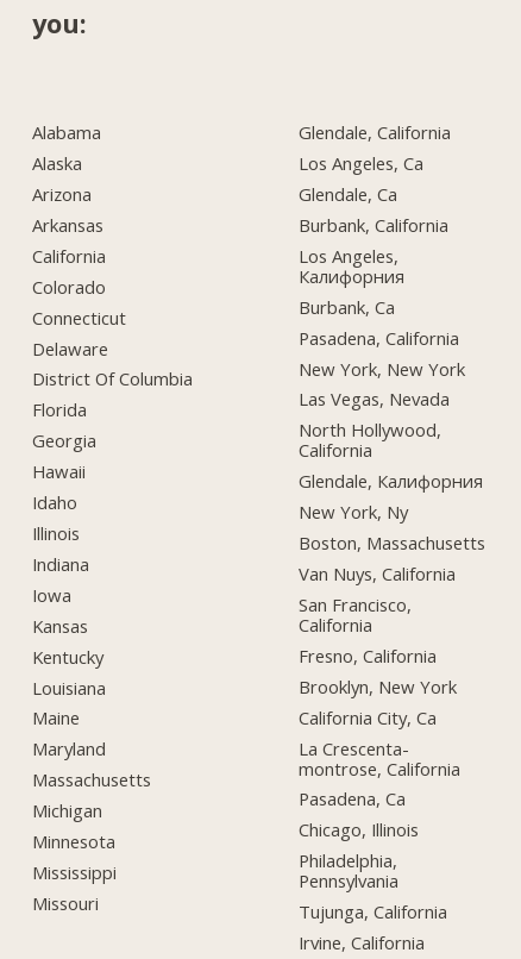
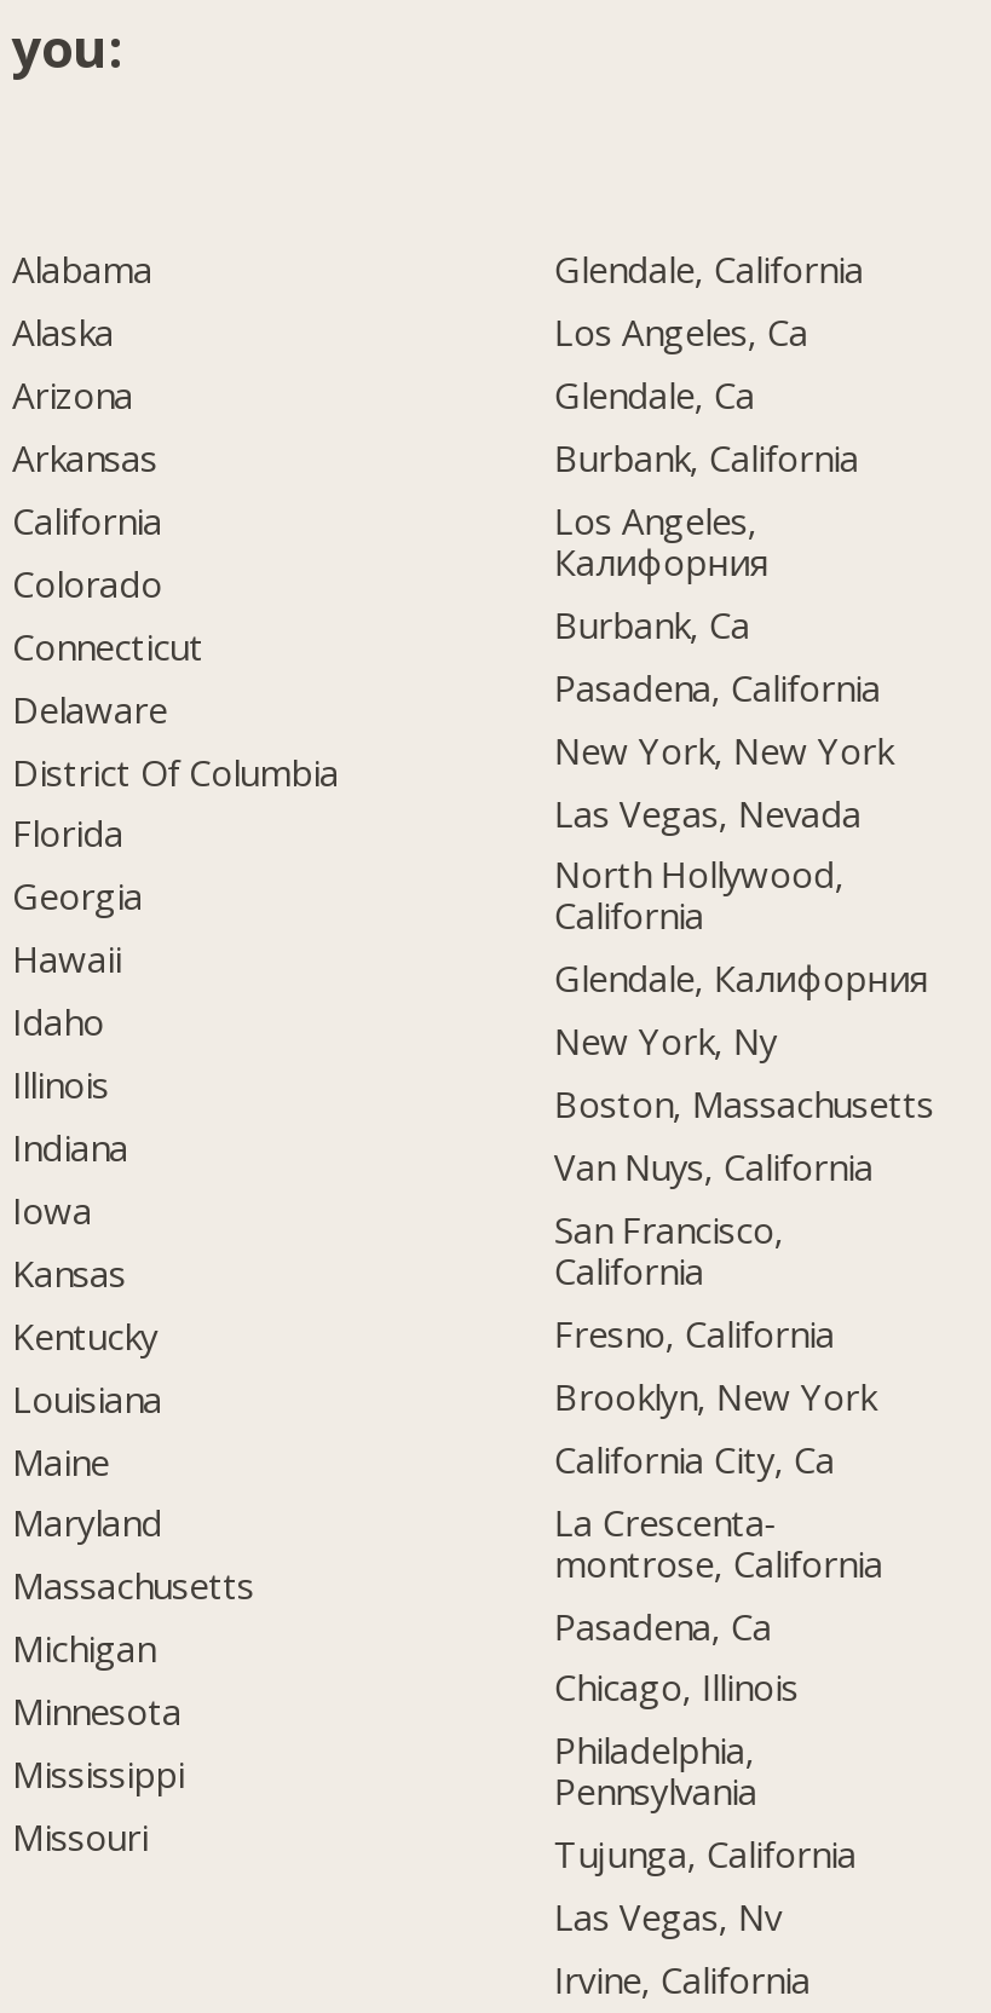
none -> [554,1892,781,1940] Las Vegas, Nv

